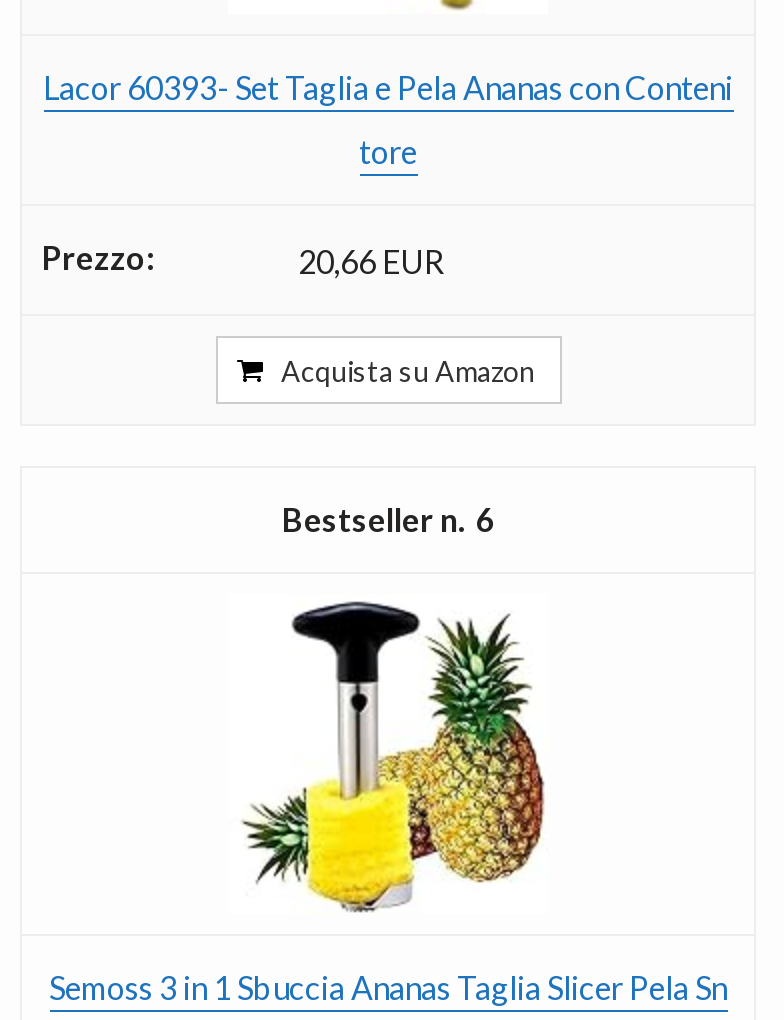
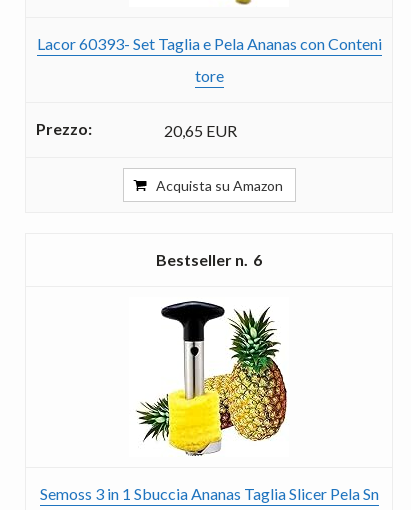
[298,242,444,280] 20,66 EUR -> [164,121,237,140] 20,65 EUR

